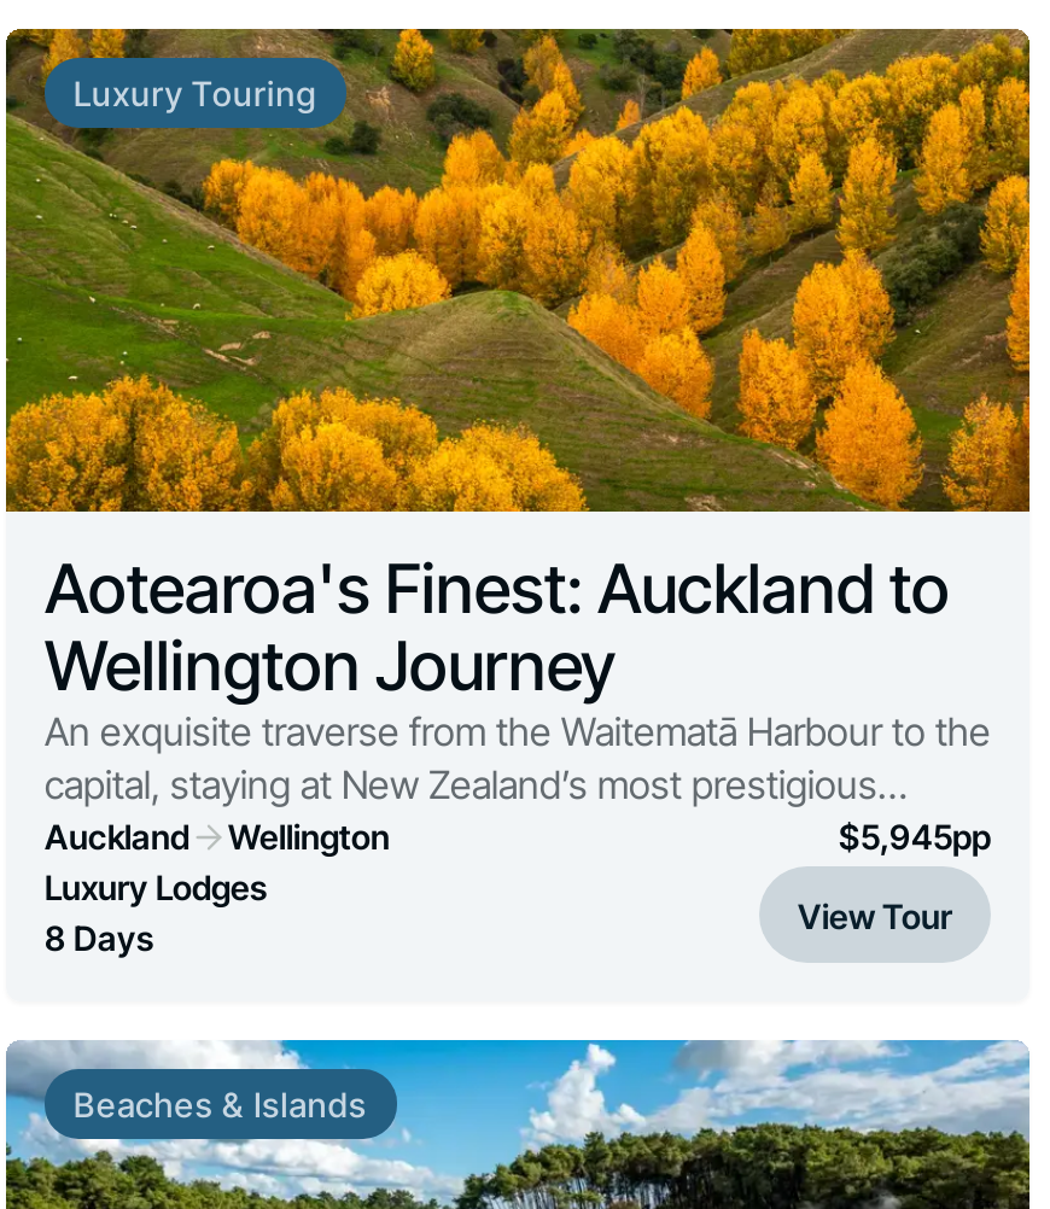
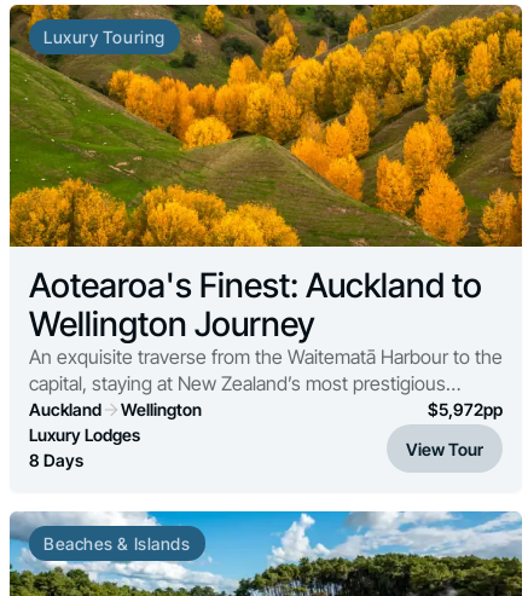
[839,816,991,857] $5,945pp -> [428,399,503,419] $5,972pp

